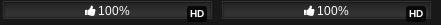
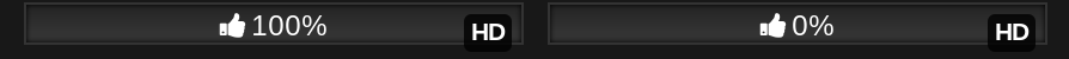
[317,4,349,18] 100% -> [792,9,835,42] 0%

